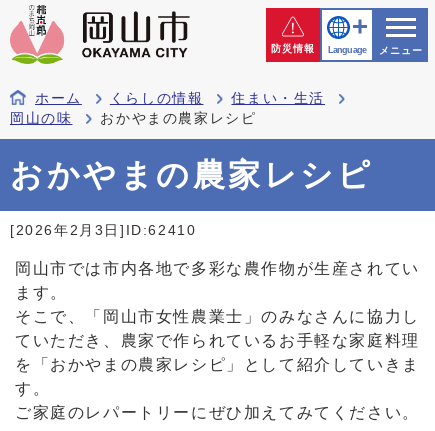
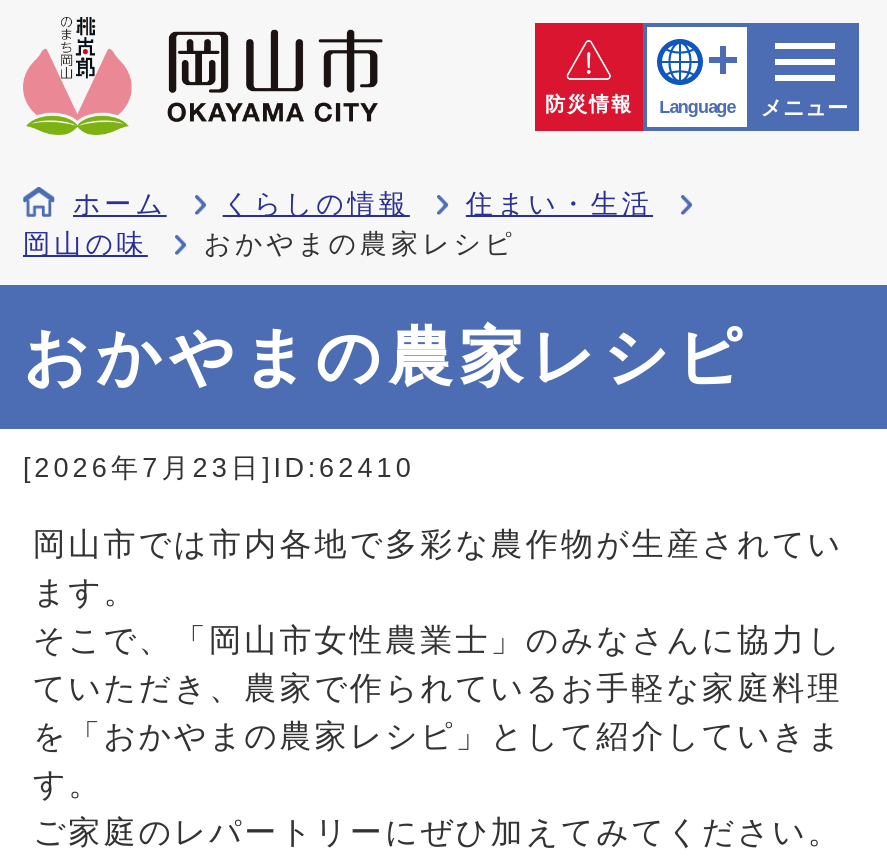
[10,223,196,238] [2026年2月3日] ID:62410 -> [23,454,415,484] [2026年7月23日] ID:62410

